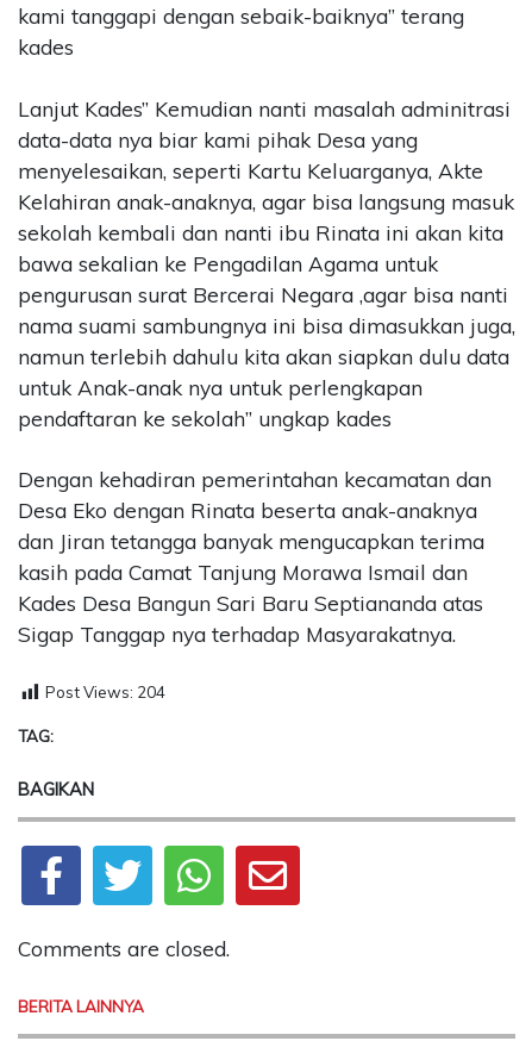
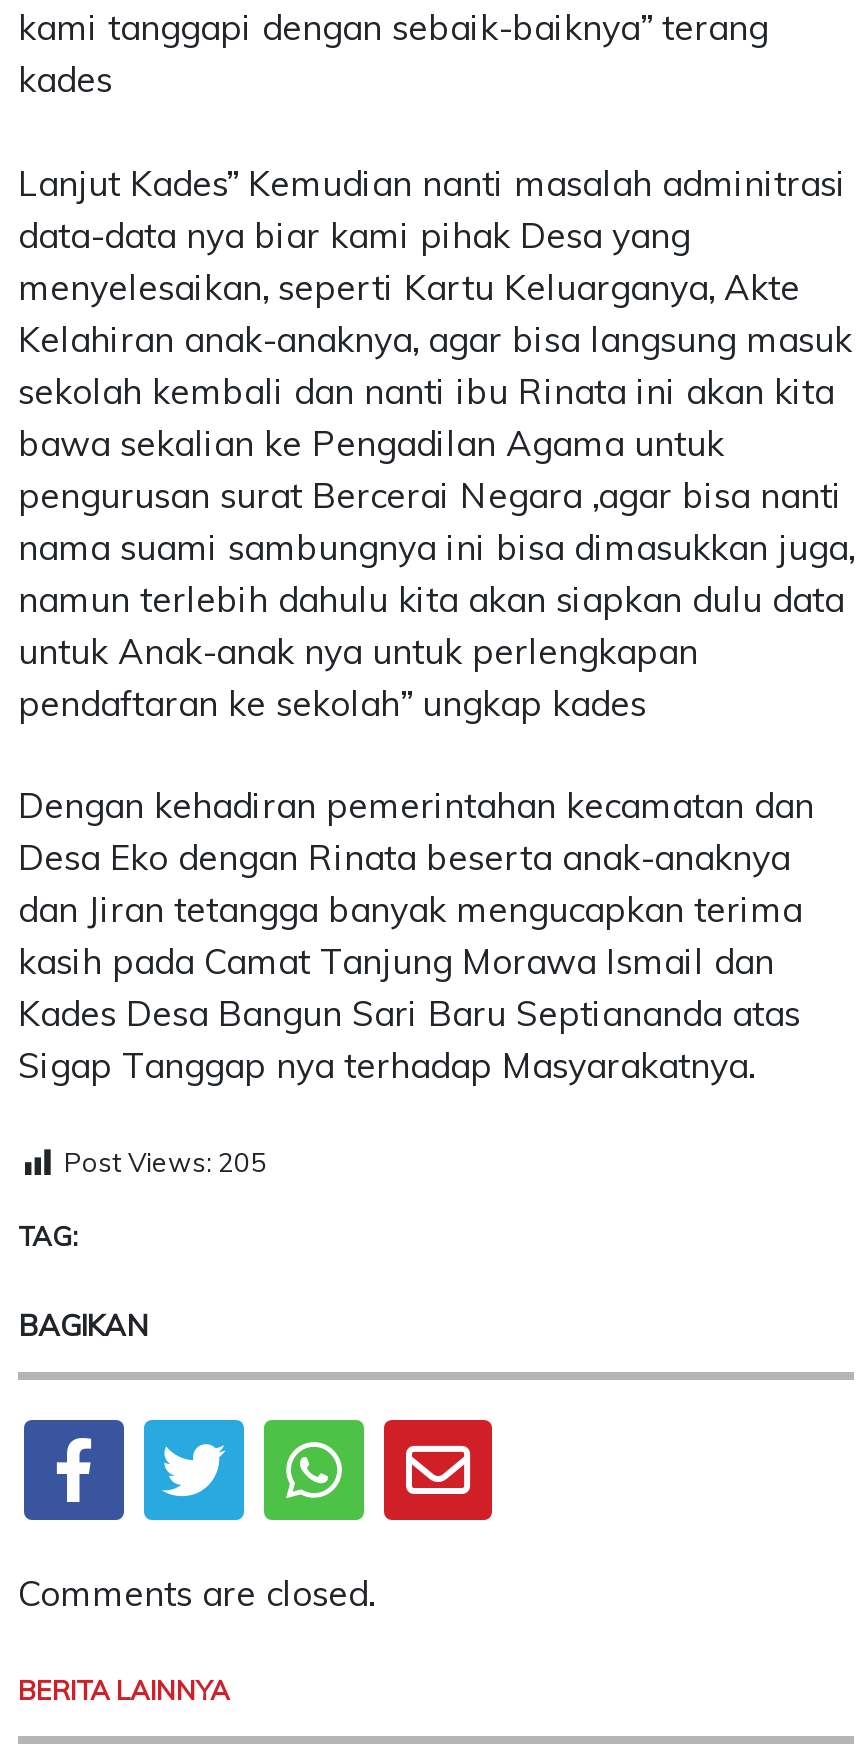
[45,682,165,702] Post Views: 204 -> [64,1146,266,1178] Post Views: 205

